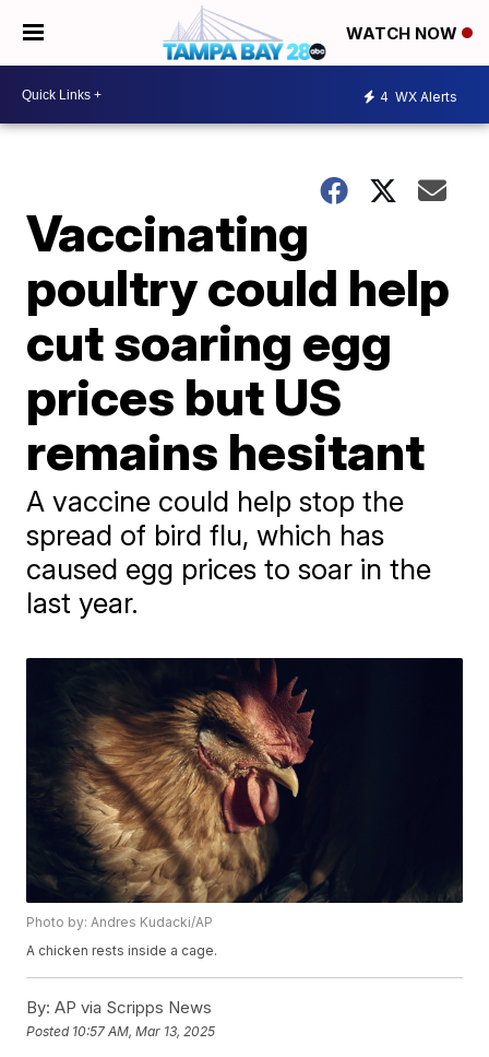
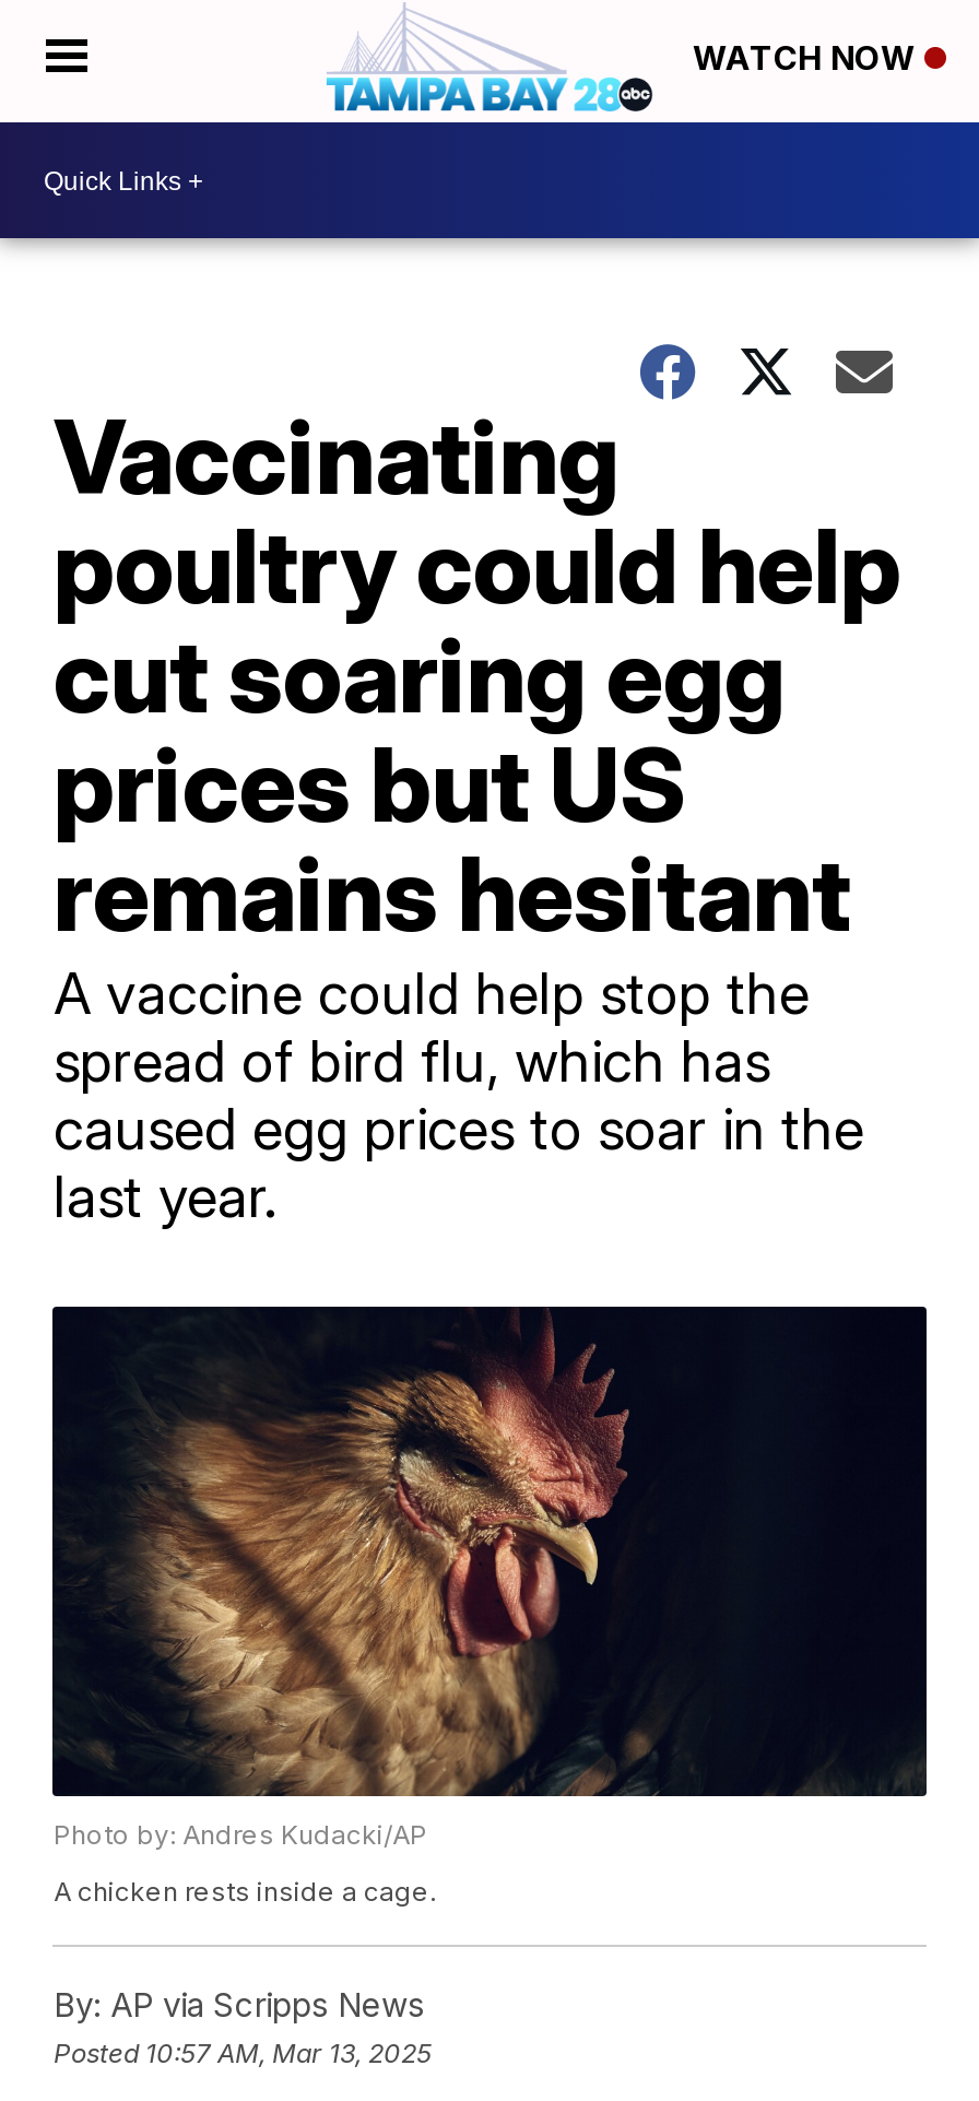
[380,88,457,104] 4 WX Alerts -> none

